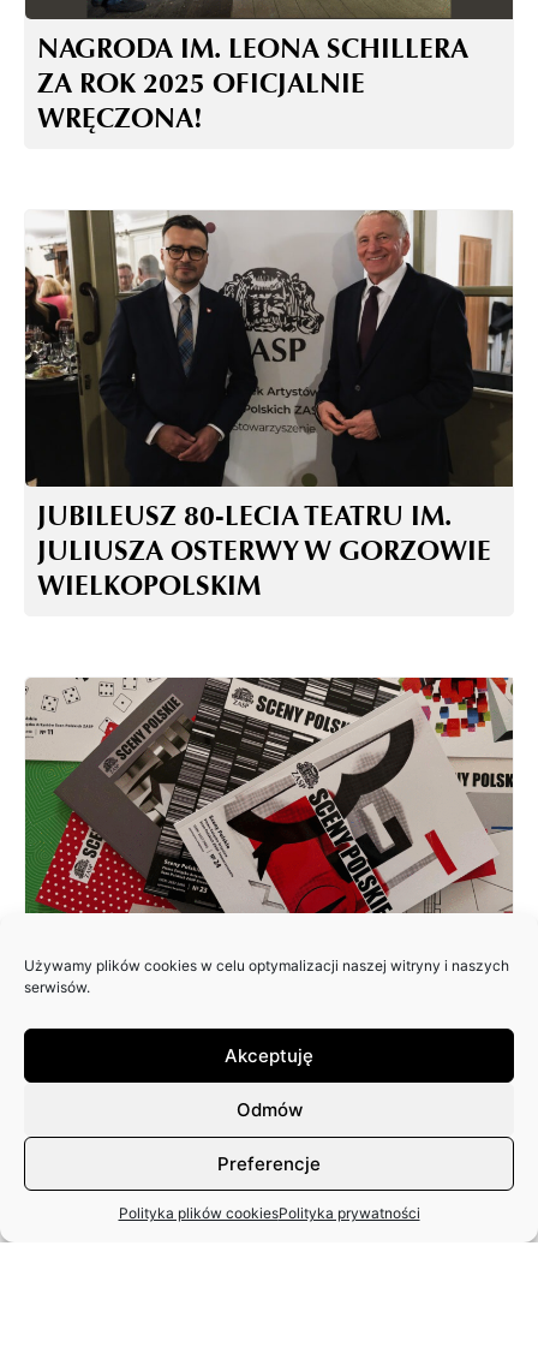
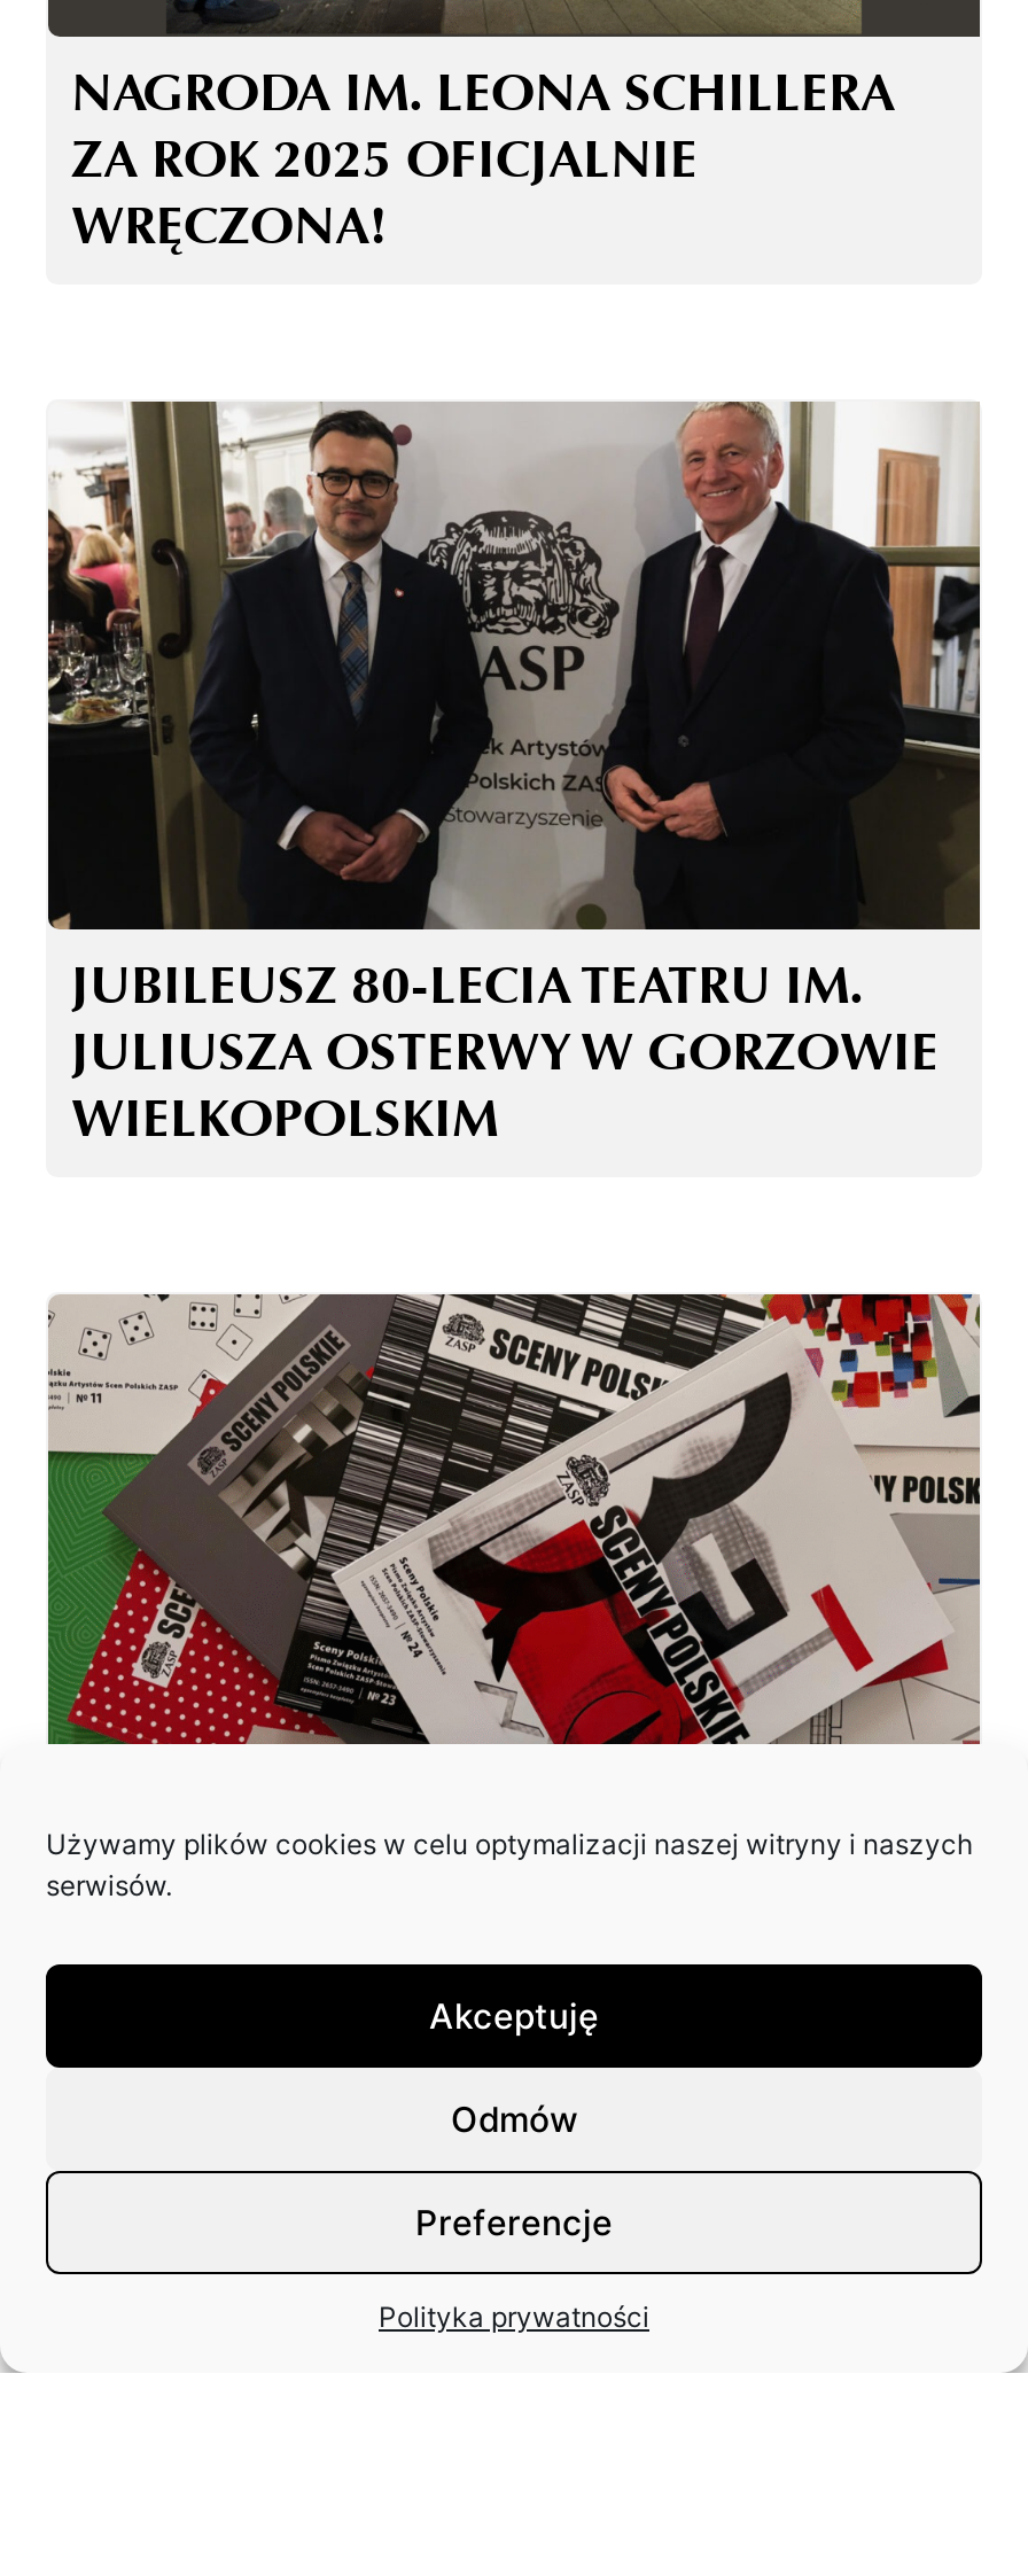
[118,1204,420,1222] Polityka plików cookiesPolityka prywatności -> [379,2300,649,2334] Polityka prywatności

